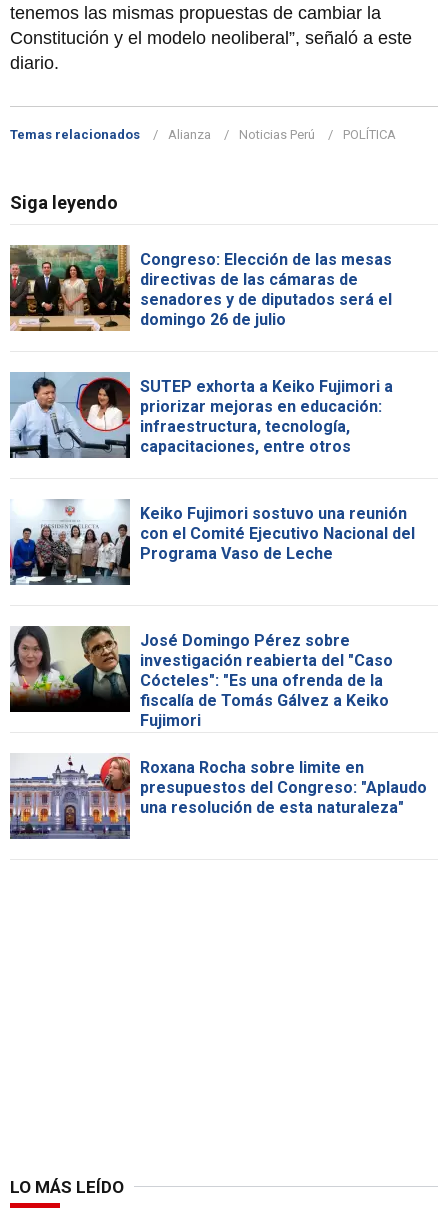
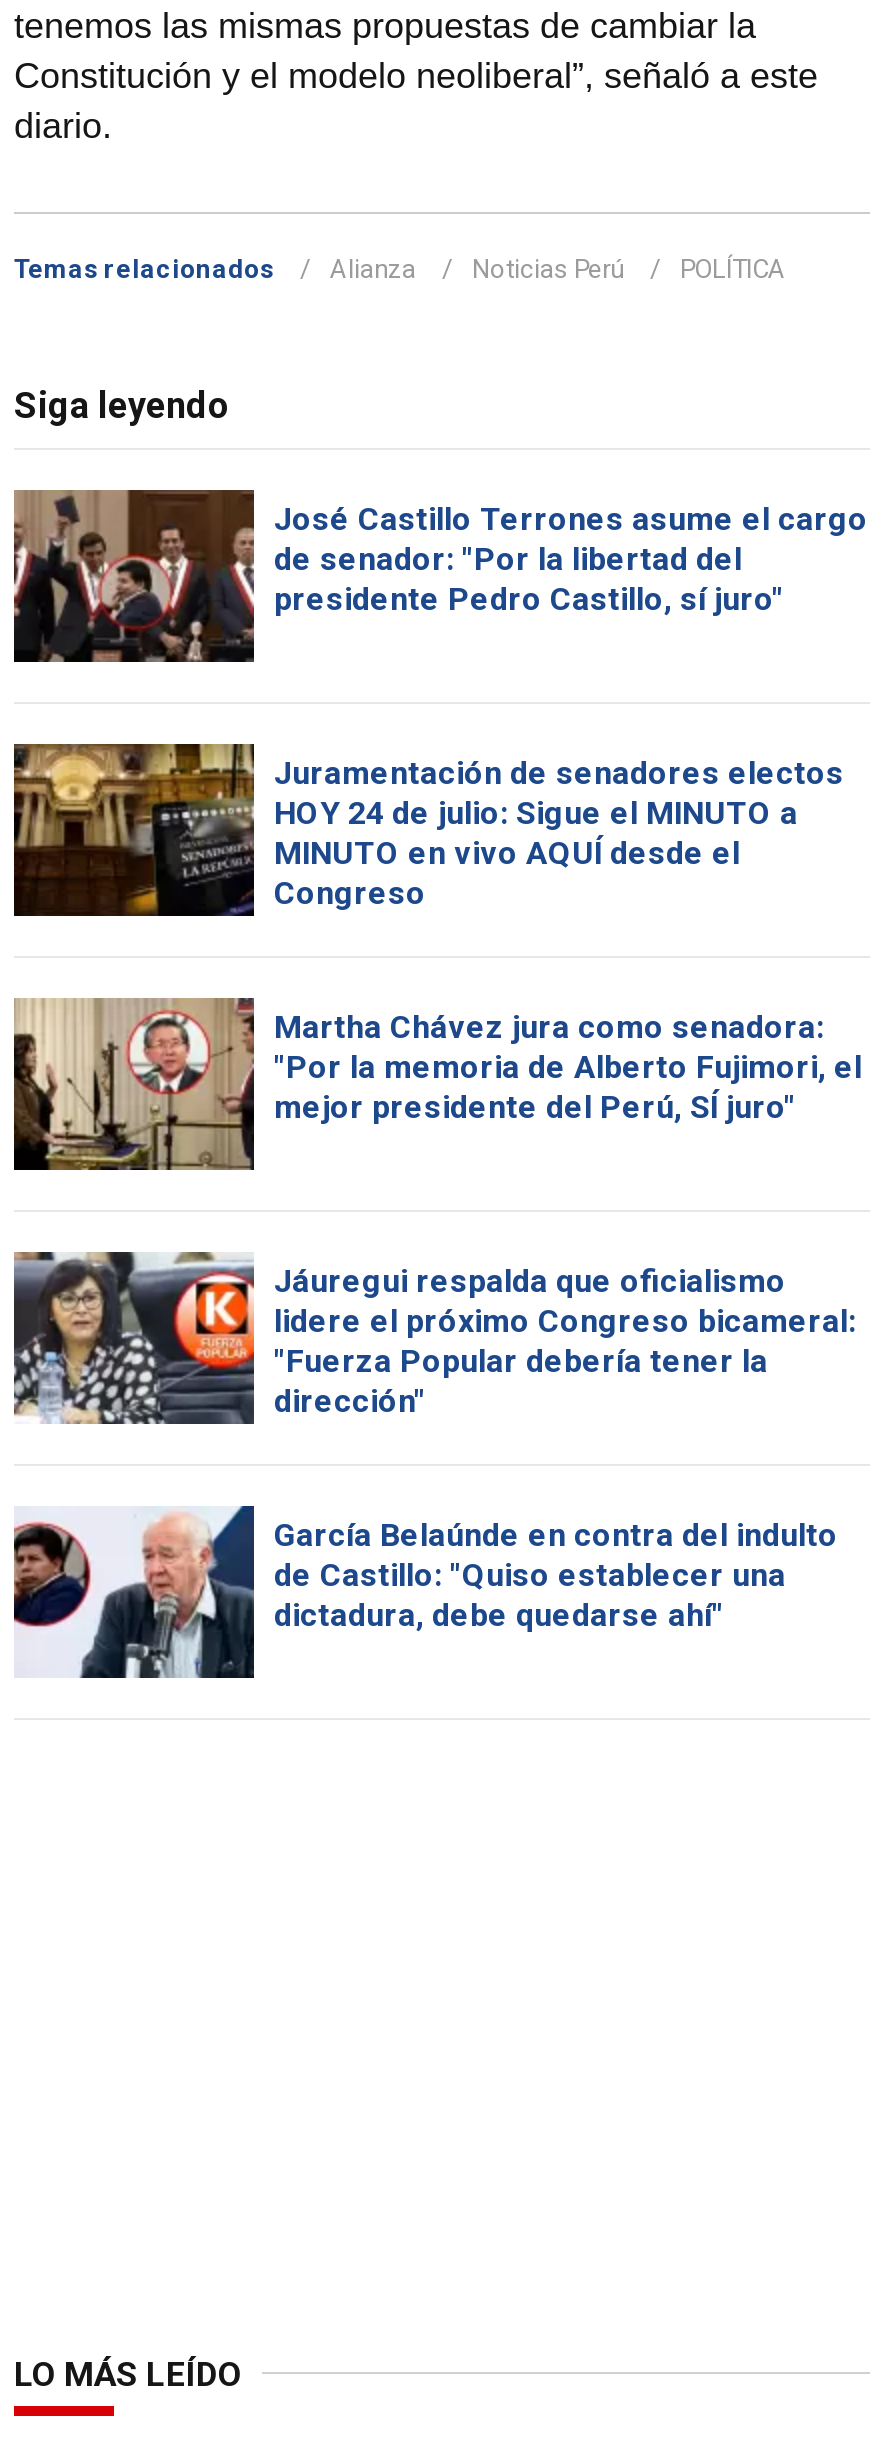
[9,244,392,332] [image] | Congreso: Elección de las mesas | directivas de las cámaras de | senadores y de diputados será el | domingo 26 de julio -> [12,488,868,664] [image] | José Castillo Terrones asume el cargo | de senador: "Por la libertad del | presidente Pedro Castillo, sí juro"
[10,372,393,459] [image] | SUTEP exhorta a Keiko Fujimori a | priorizar mejoras en educación: | infraestructura, tecnología, | capacitaciones, entre otros -> [12,742,844,918] [image] | Juramentación de senadores electos | HOY 24 de julio: Sigue el MINUTO a | MINUTO en vivo AQUÍ desde el | Congreso
[9,499,415,586] [image] | Keiko Fujimori sostuvo una reunión | con el Comité Ejecutivo Nacional del | Programa Vaso de Leche -> [12,996,862,1172] [image] | Martha Chávez jura como senadora: | "Por la memoria de Alberto Fujimori, el | mejor presidente del Perú, SÍ juro"
[9,625,393,730] [image] | José Domingo Pérez sobre | investigación reabierta del "Caso | Cócteles": "Es una ofrenda de la | fiscalía de Tomás Gálvez a Keiko | Fujimori -> [12,1250,856,1426] [image] | Jáuregui respalda que oficialismo | lidere el próximo Congreso bicameral: | "Fuerza Popular debería tener la | dirección"
[9,753,427,840] [image] | Roxana Rocha sobre limite en | presupuestos del Congreso: "Aplaudo | una resolución de esta naturaleza" -> [12,1504,838,1680] [image] | García Belaúnde en contra del indulto | de Castillo: "Quiso establecer una | dictadura, debe quedarse ahí"

